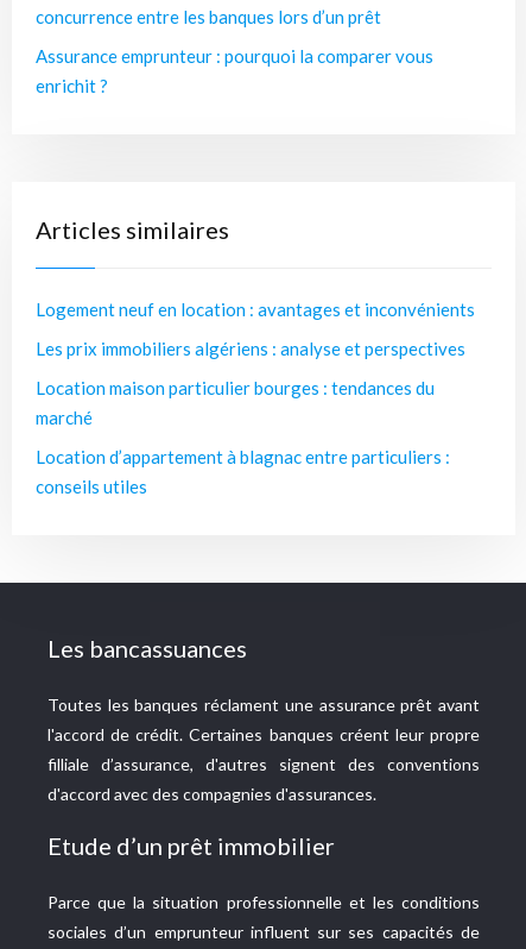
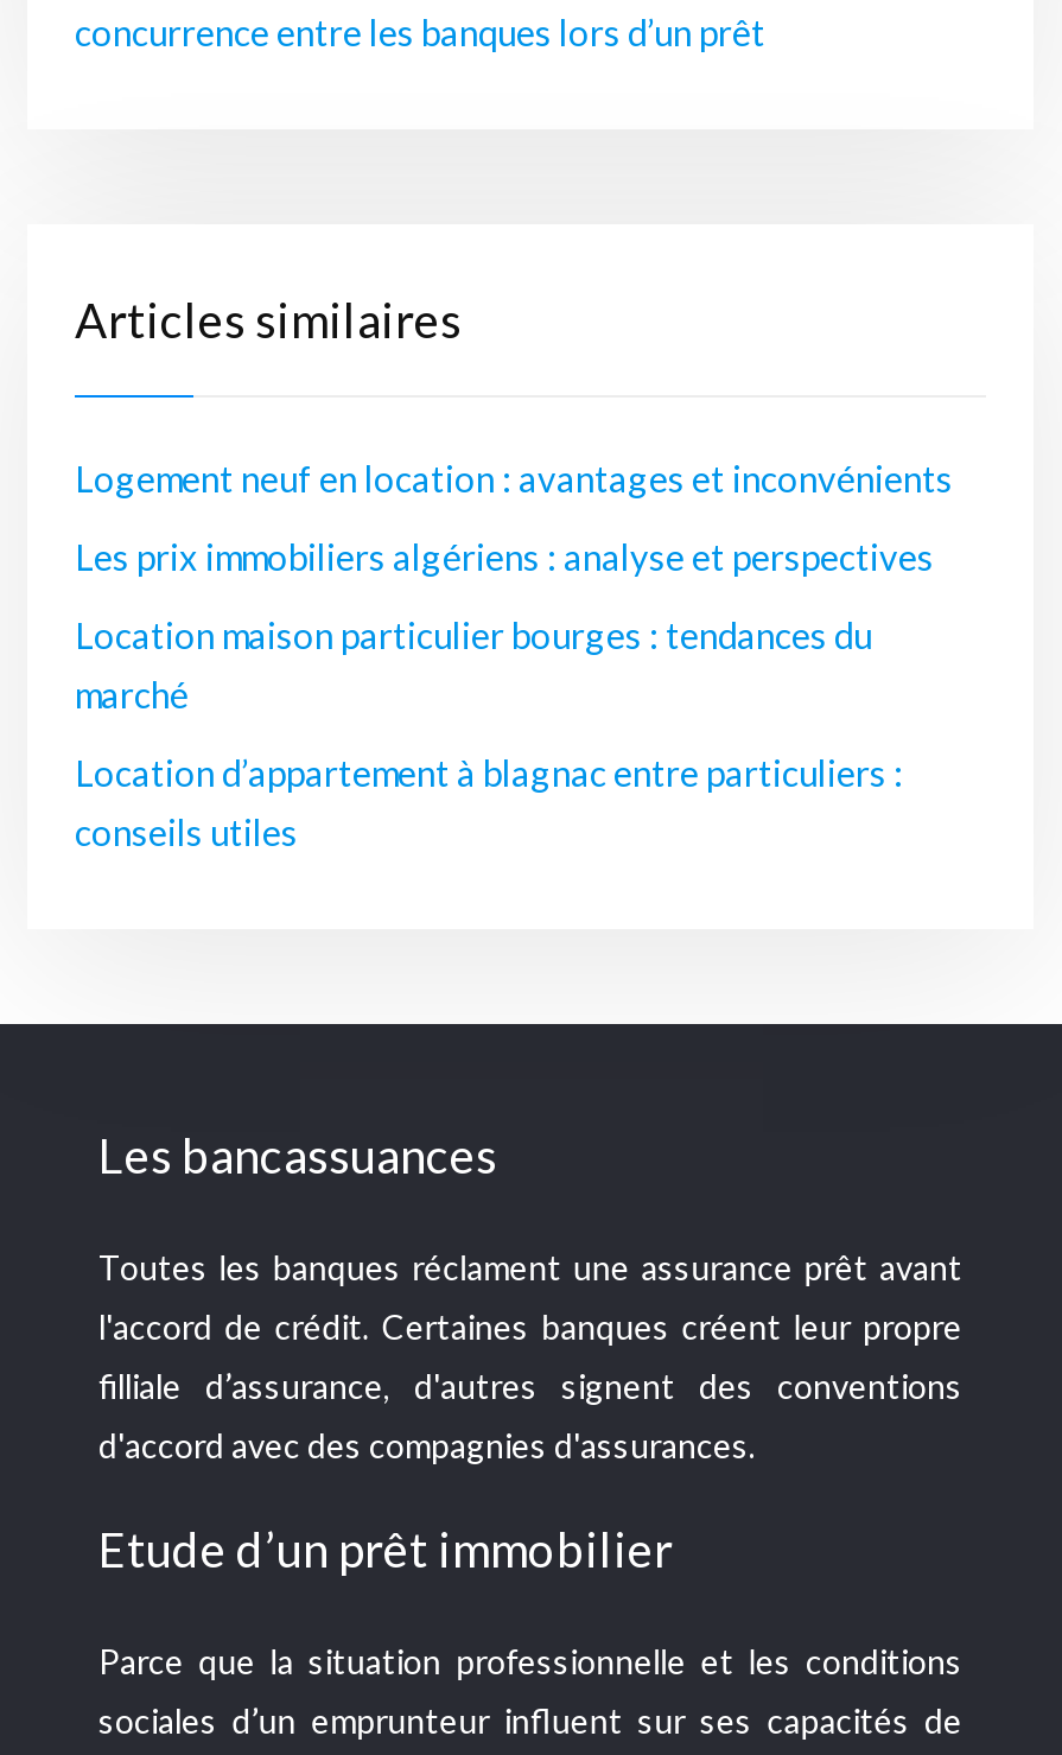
[36,45,433,96] Assurance emprunteur : pourquoi la comparer vous | enrichit ? -> none

